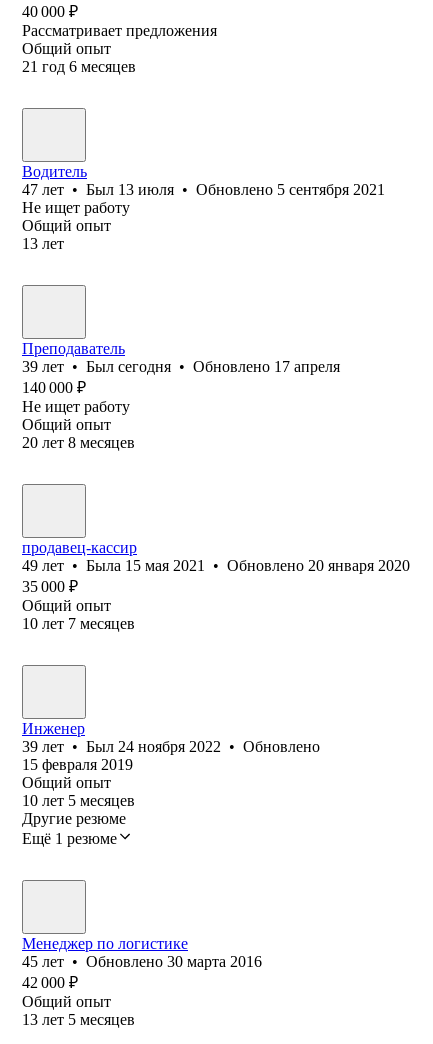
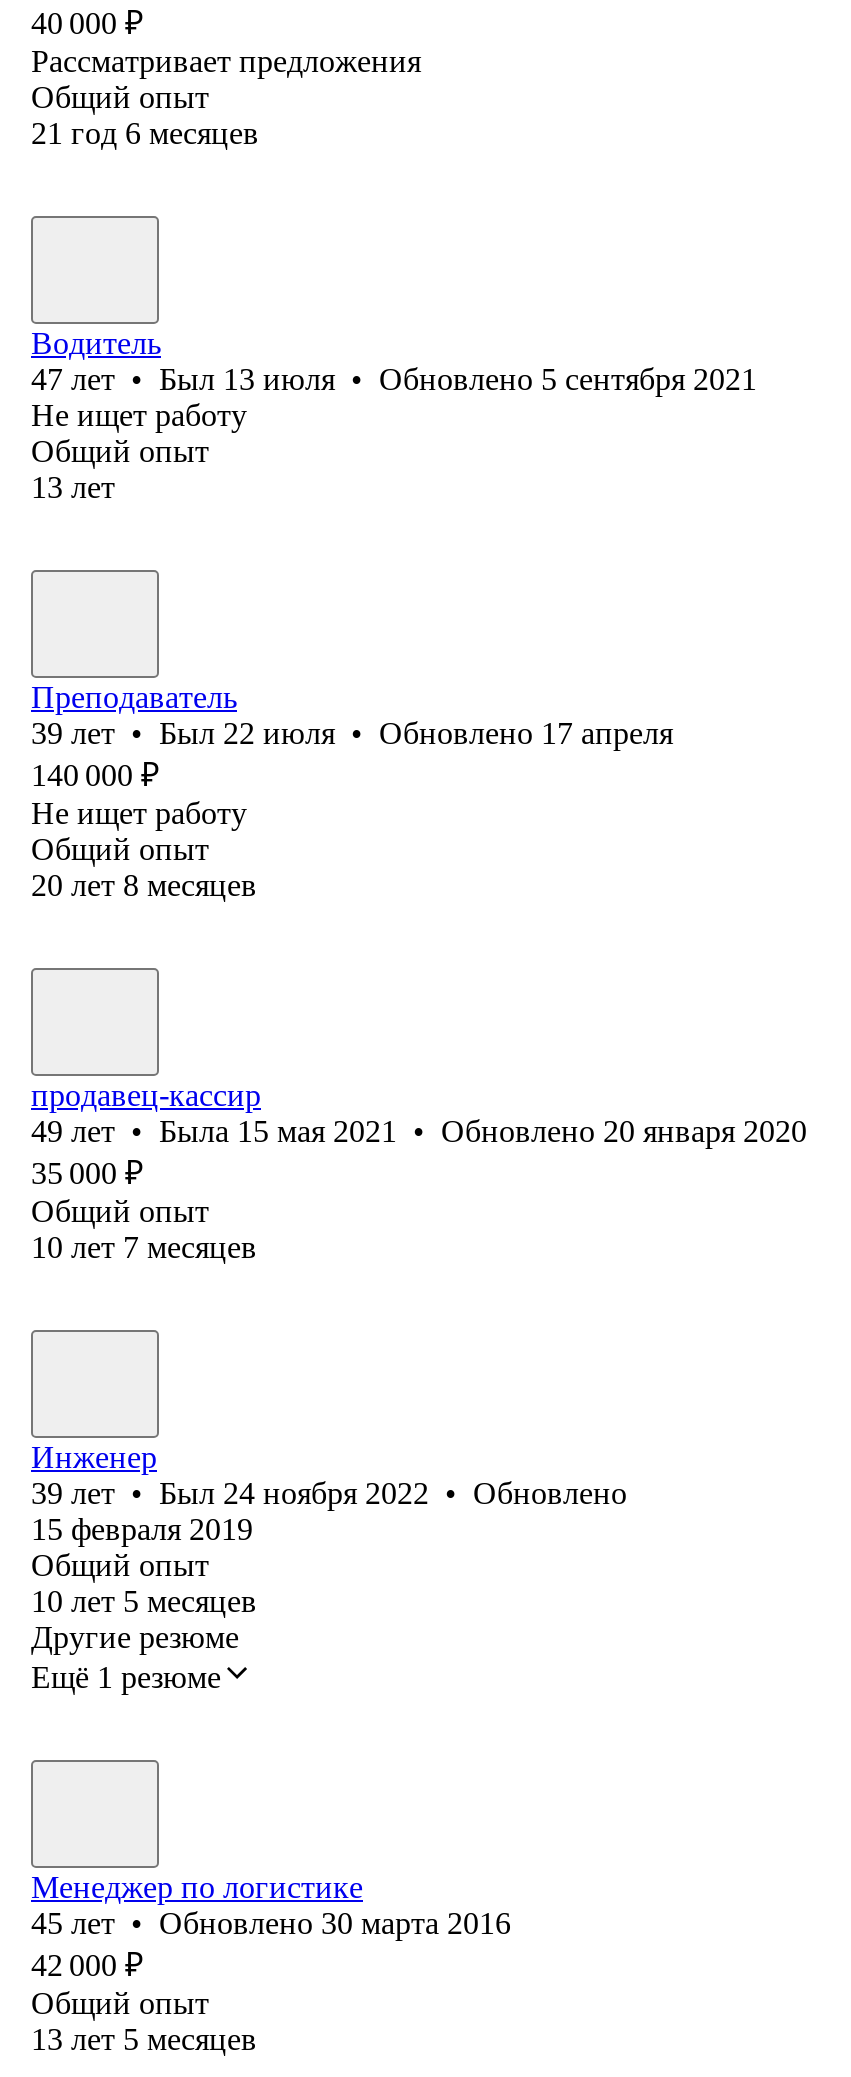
[22,358,340,375] 39 лет • Был сегодня • Обновлено 17 апреля -> [31,716,673,750] 39 лет • Был 22 июля • Обновлено 17 апреля

